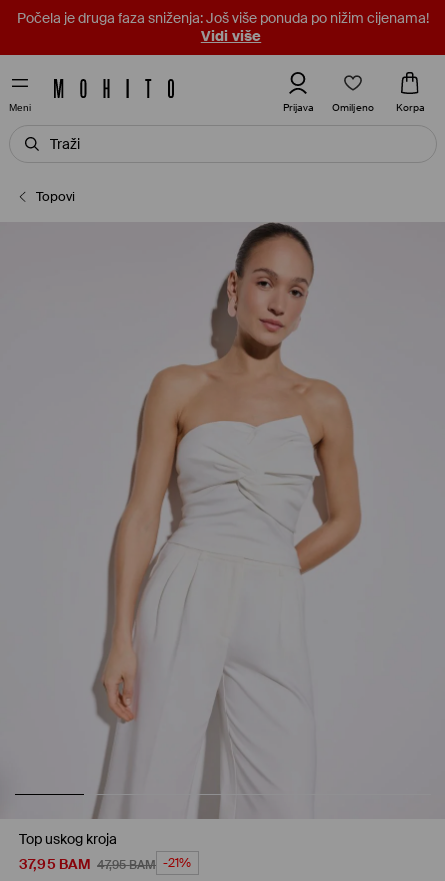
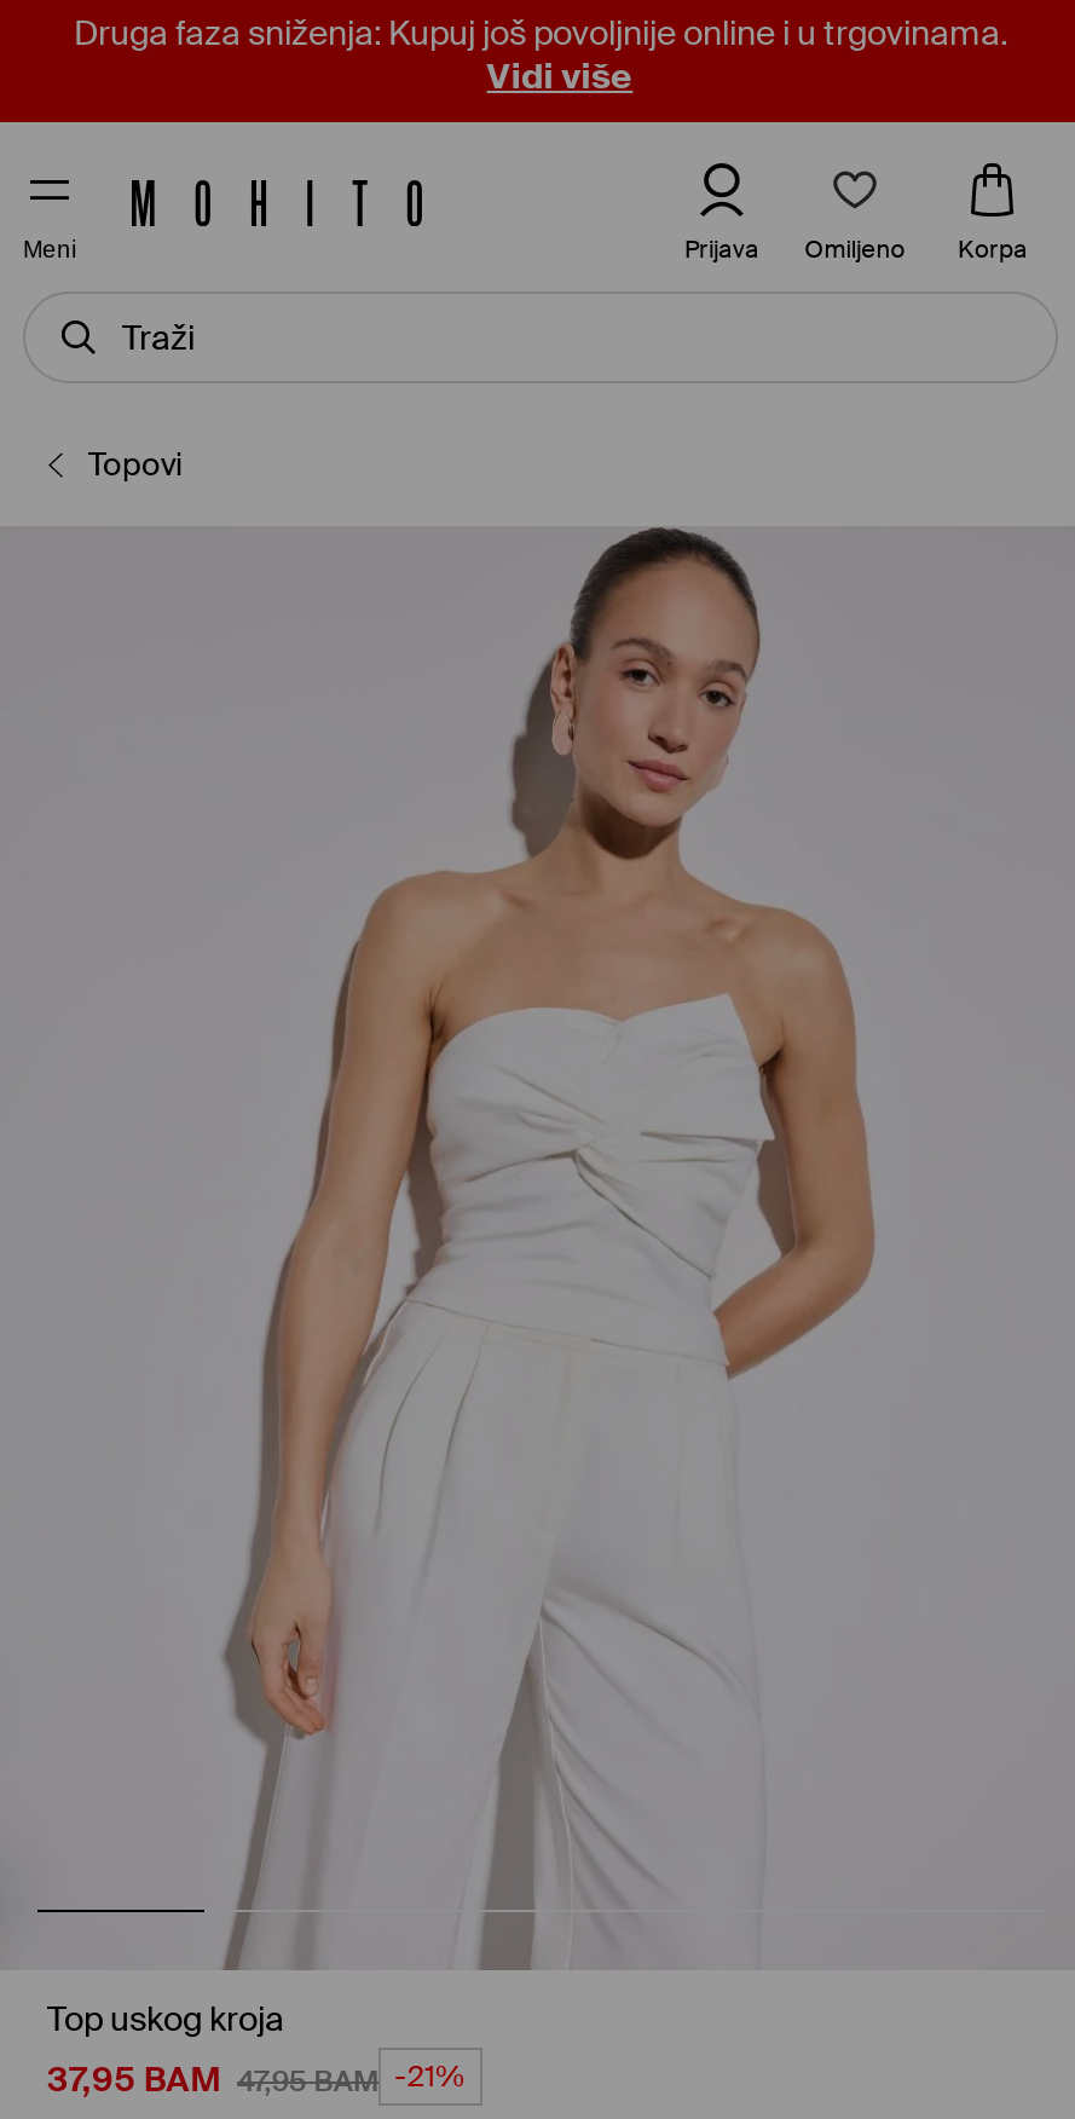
[17,9,429,27] Počela je druga faza sniženja: Još više ponuda po nižim cijenama! -> [74,11,1007,54] Druga faza sniženja: Kupuj još povoljnije online i u trgovinama.

